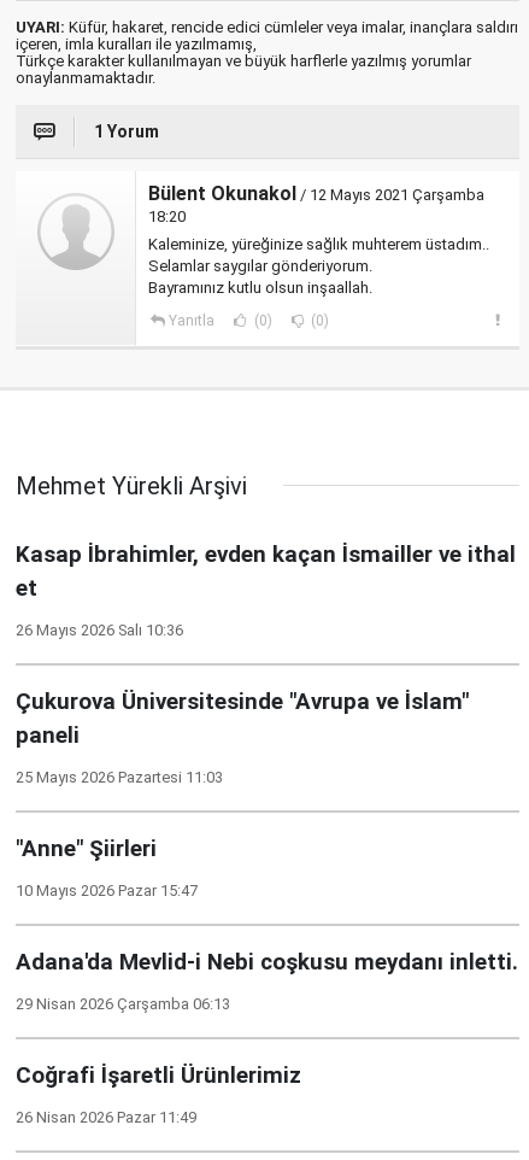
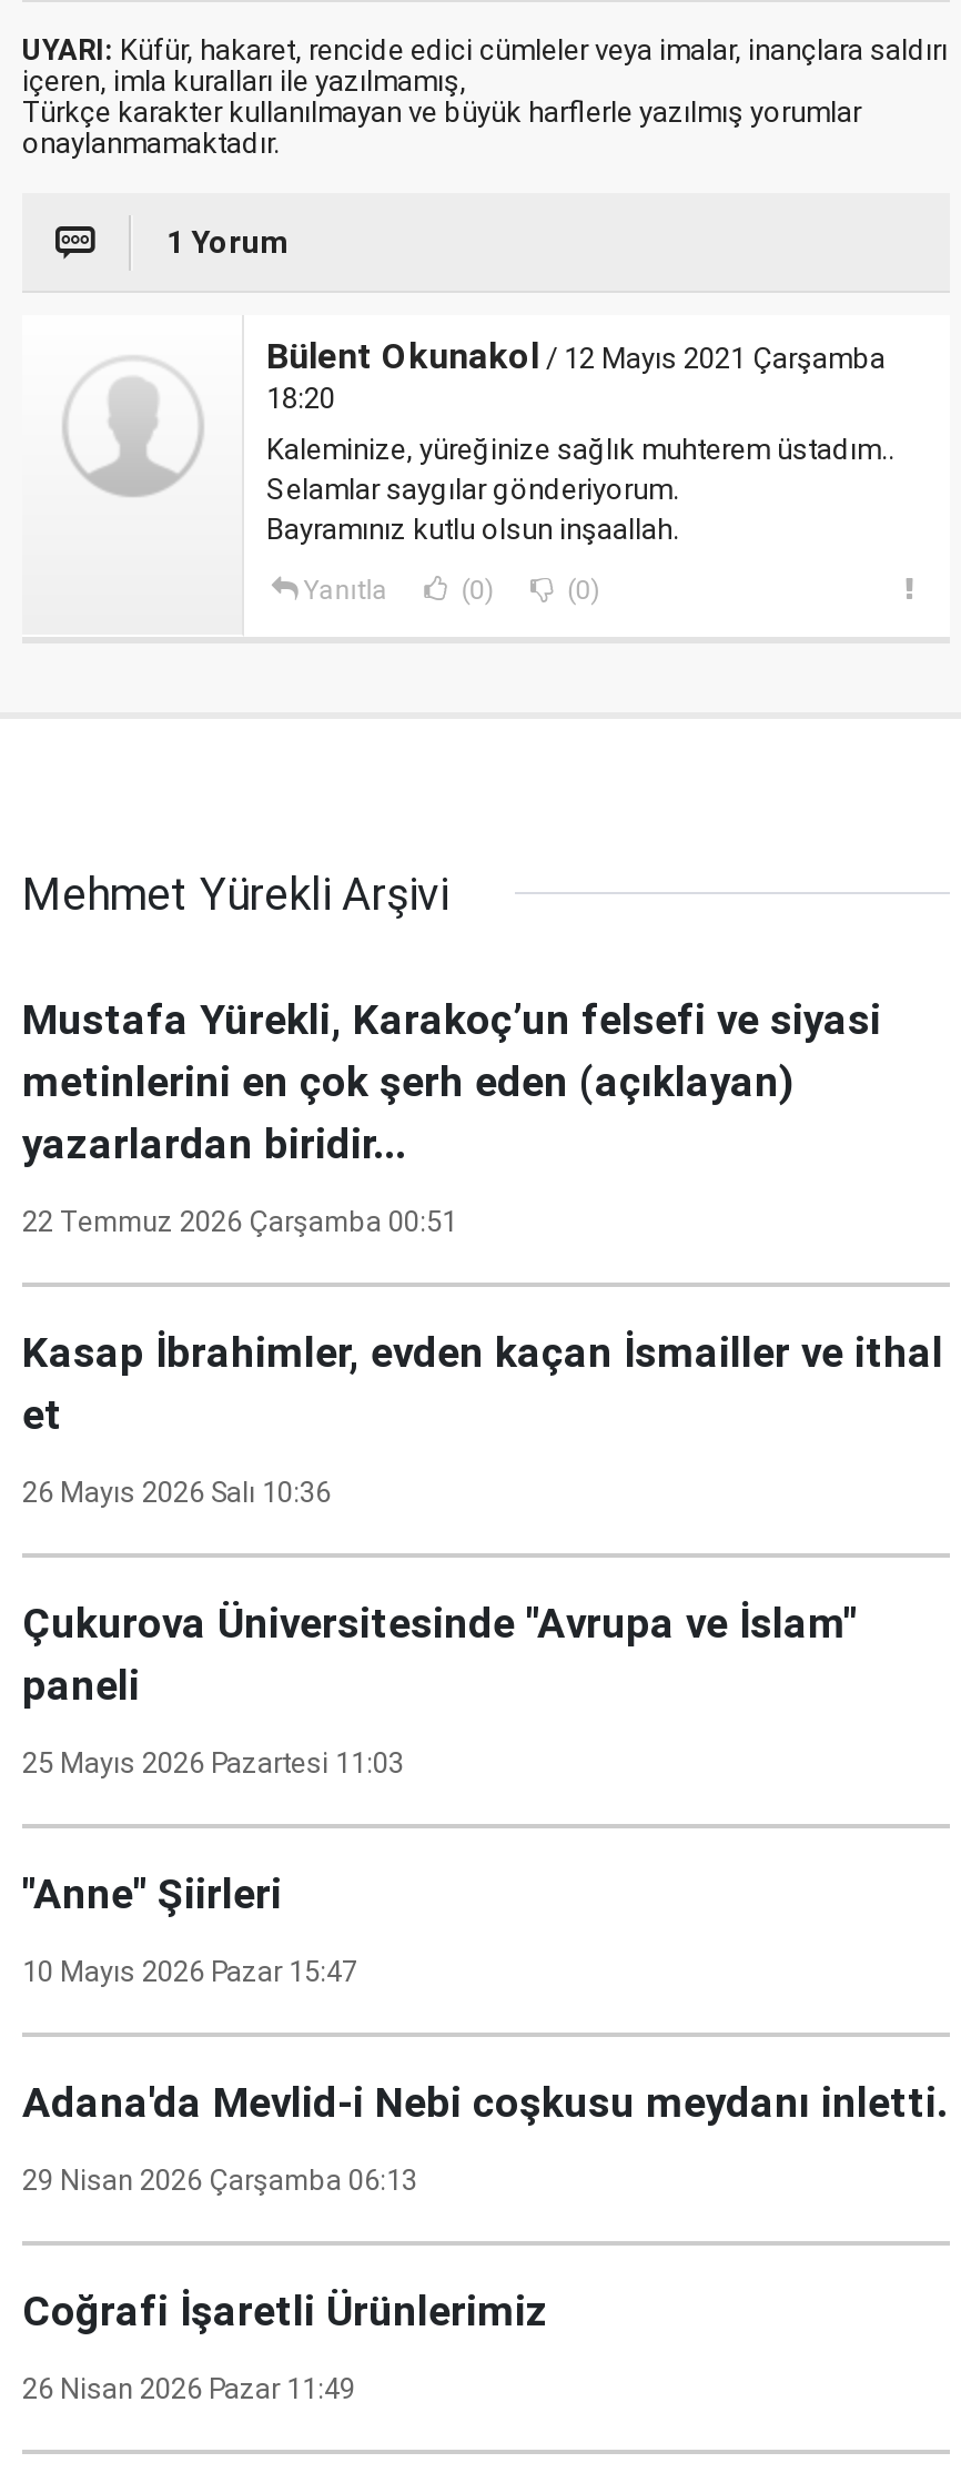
none -> [22,996,881,1238] Mustafa Yürekli, Karakoç’un felsefi ve siyasi | metinlerini en çok şerh eden (açıklayan) | yazarlardan biridir... | 22 Temmuz 2026 Çarşamba 00:51

